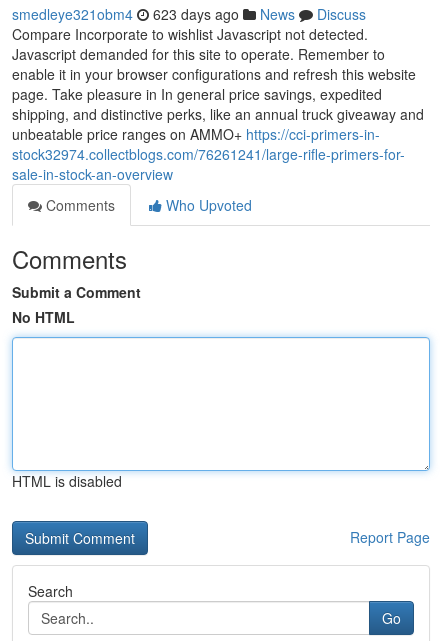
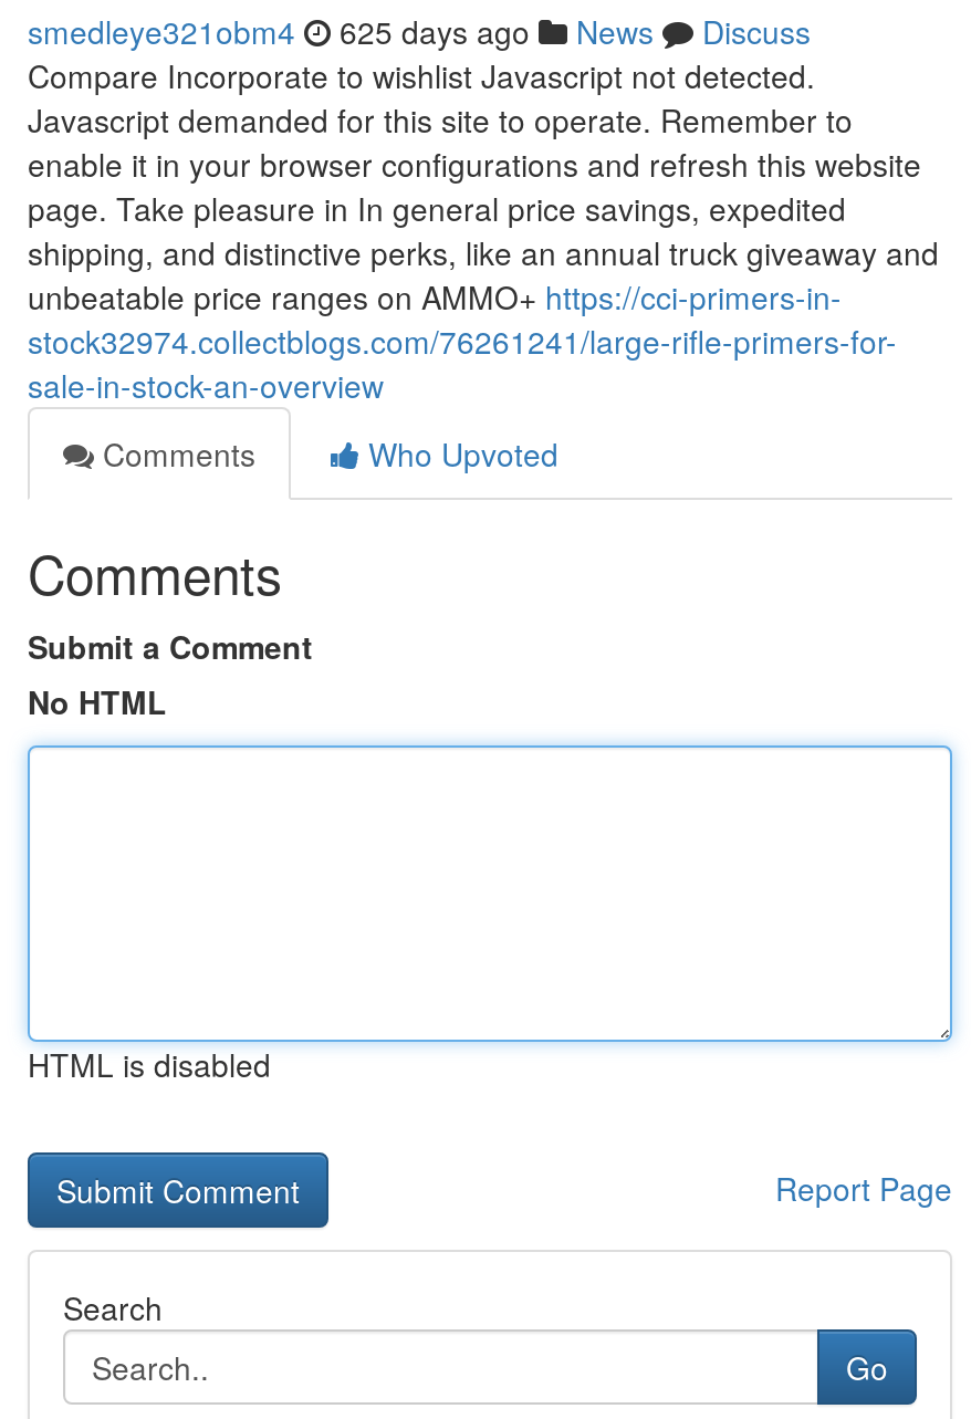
[12,4,366,24] smedleye321obm4 623 days ago News Discuss -> [28,9,811,53] smedleye321obm4 625 days ago News Discuss

